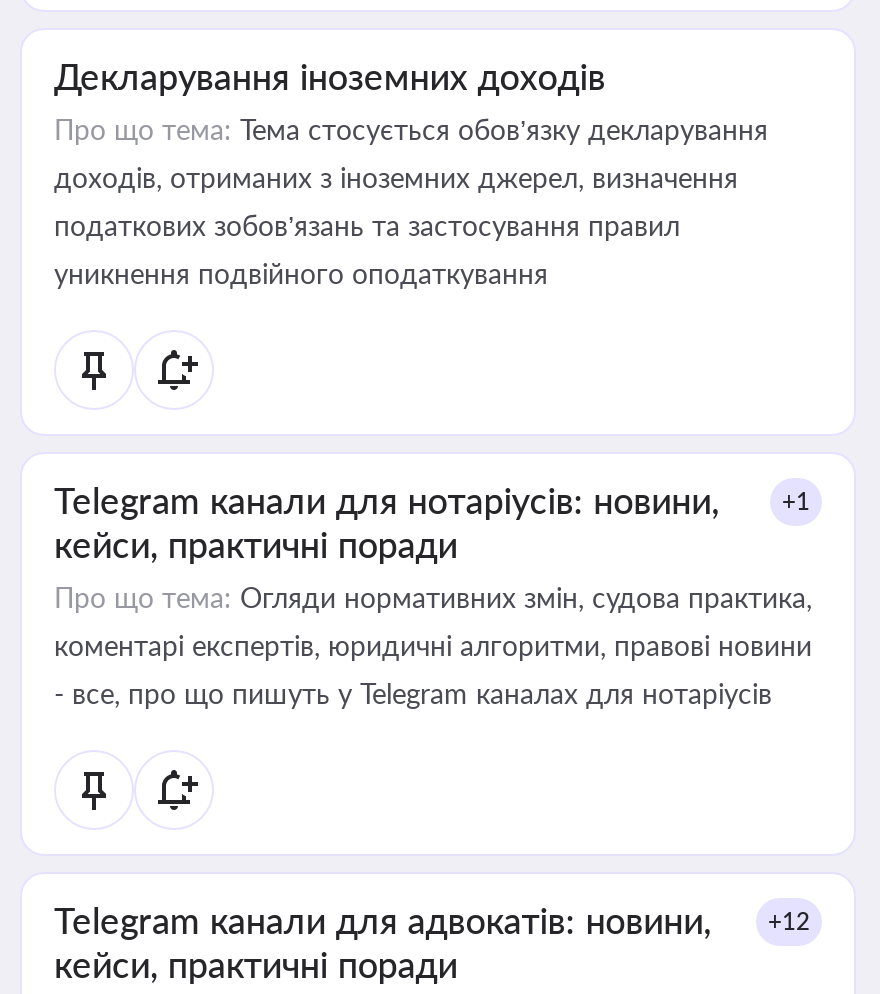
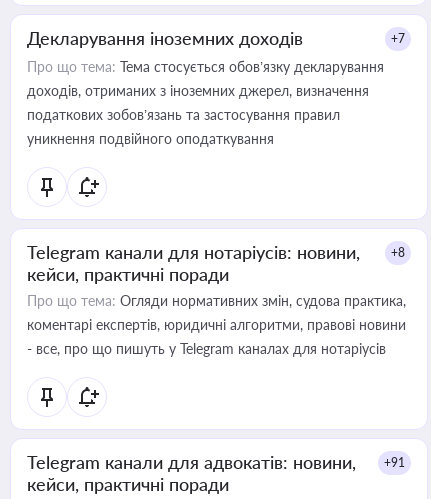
none -> [391,31,405,46] +7
[782,486,810,516] +1 -> [391,245,405,260] +8
[54,898,810,942] Telegram канали для адвокатів: новини, +12 -> [27,451,405,473] Telegram канали для адвокатів: новини, +91

